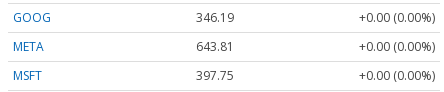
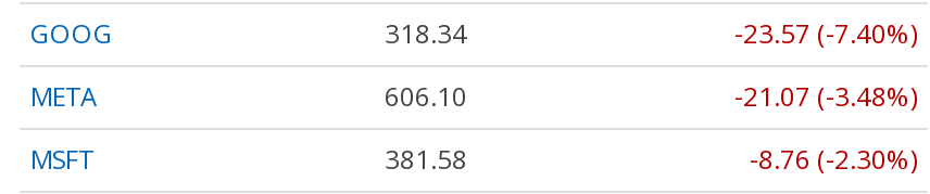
[196,9,234,26] 346.19 -> [385,14,467,51] 318.34
[359,9,435,26] +0.00 (0.00%) -> [734,14,917,51] -23.57 (-7.40%)
[196,38,234,55] 643.81 -> [385,77,467,114] 606.10
[359,38,435,55] +0.00 (0.00%) -> [734,77,917,114] -21.07 (-3.48%)
[196,67,234,84] 397.75 -> [385,140,467,176] 381.58
[359,67,435,84] +0.00 (0.00%) -> [750,140,917,176] -8.76 (-2.30%)

